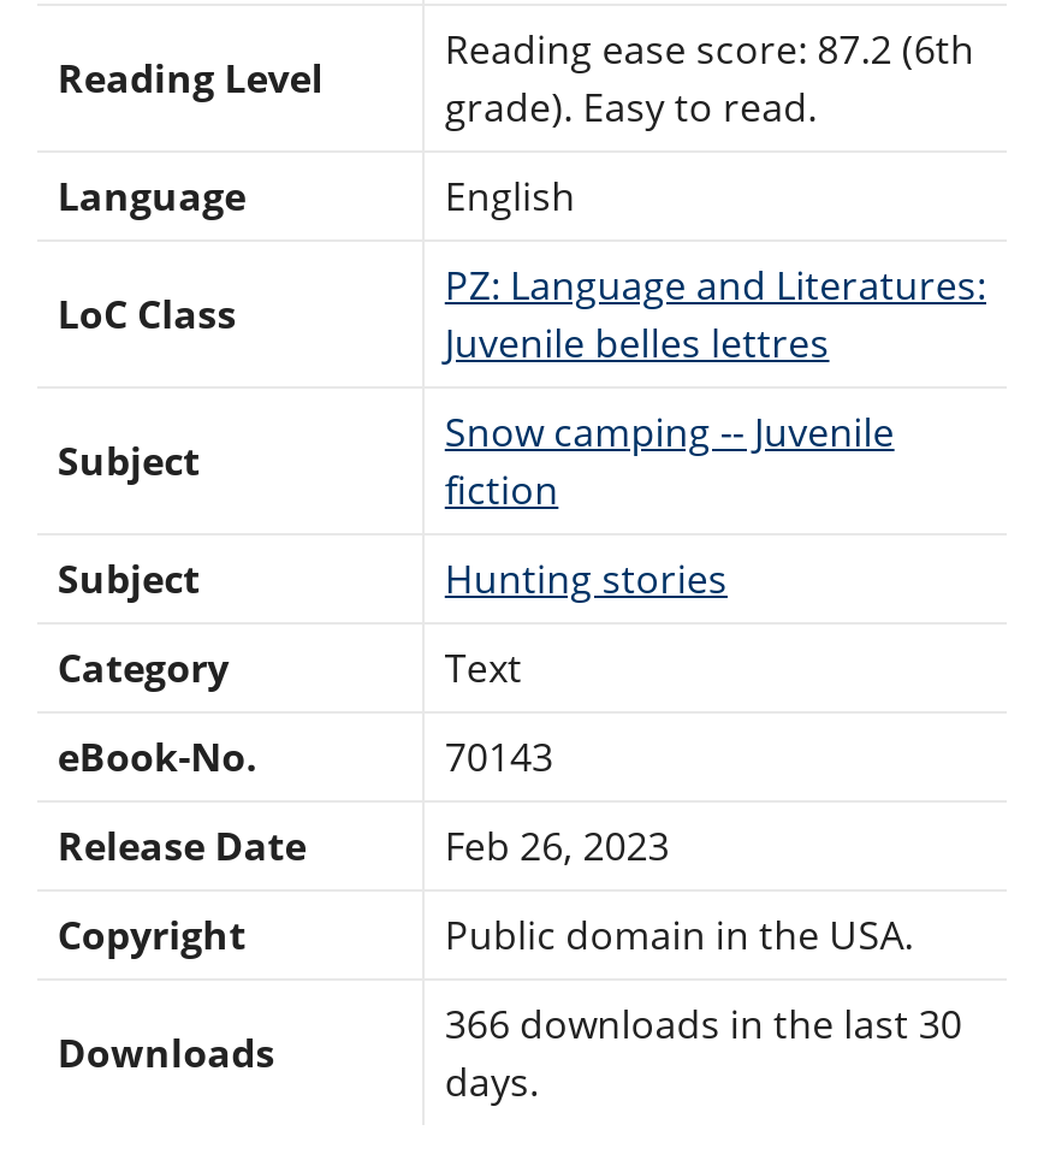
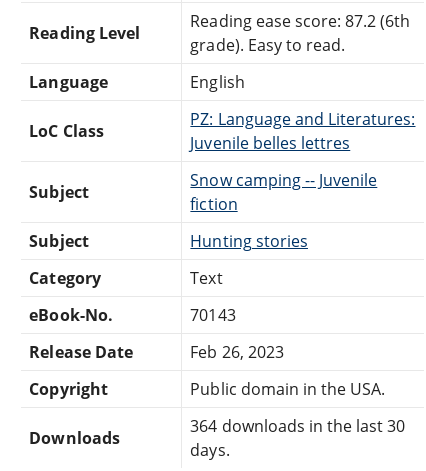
[445,997,962,1050] 366 downloads in the last 30 -> [190,415,405,437] 364 downloads in the last 30

